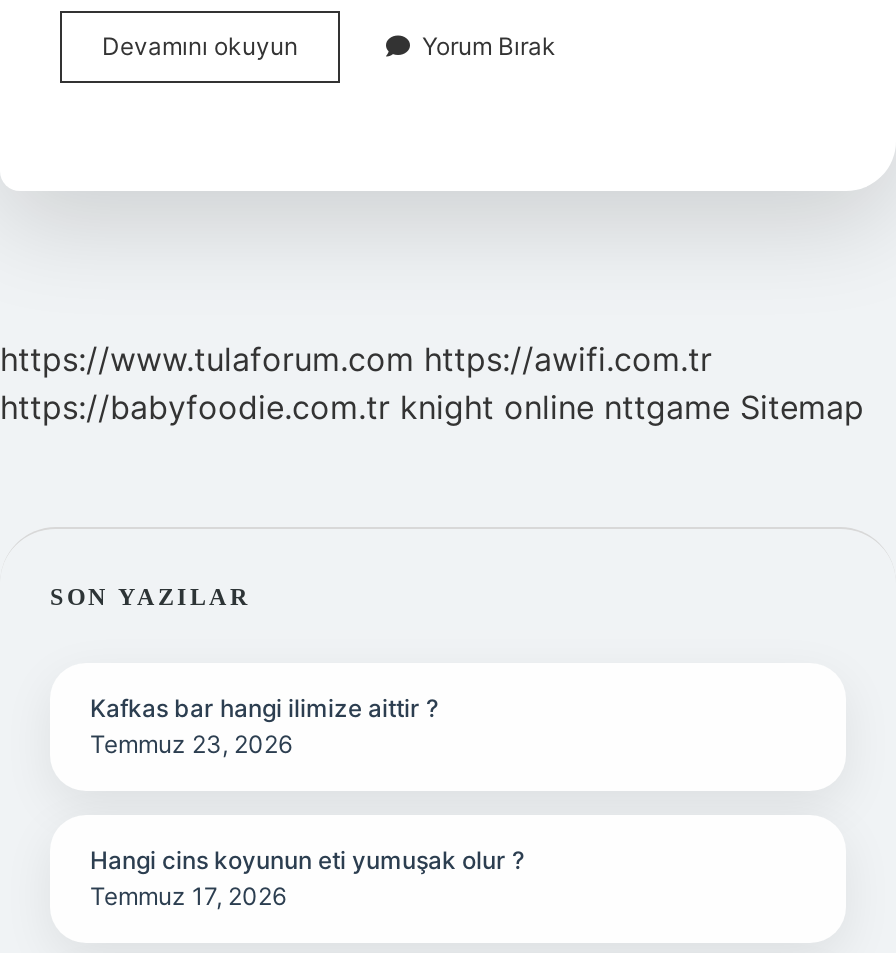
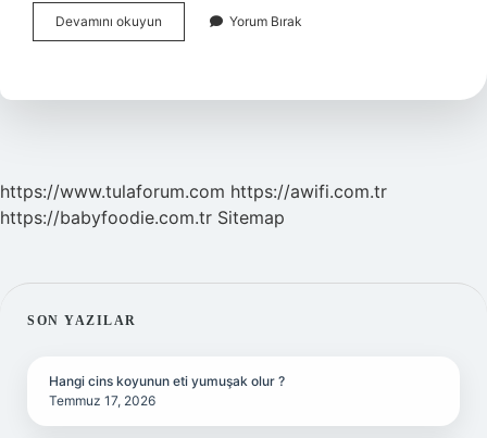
[0,387,864,427] https://babyfoodie.com.tr knight online nttgame Sitemap -> [0,207,285,228] https://babyfoodie.com.tr Sitemap
[90,693,438,759] Kafkas bar hangi ilimize aittir ? | Temmuz 23, 2026 -> none

